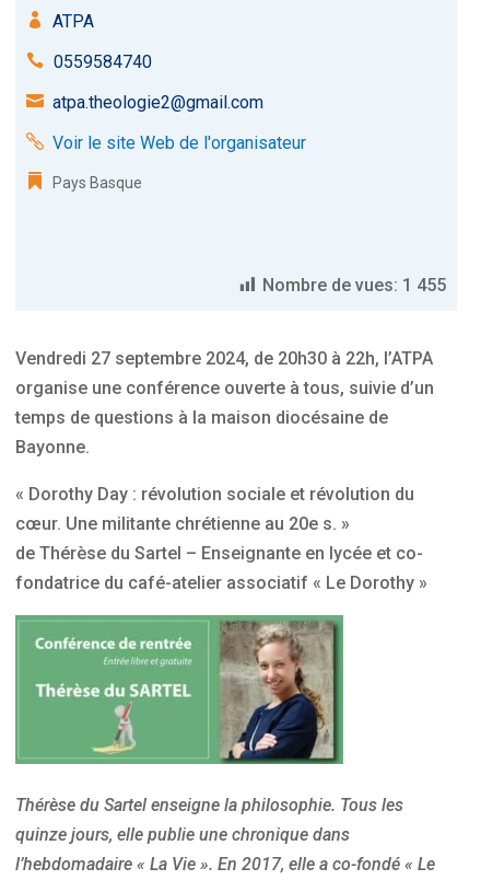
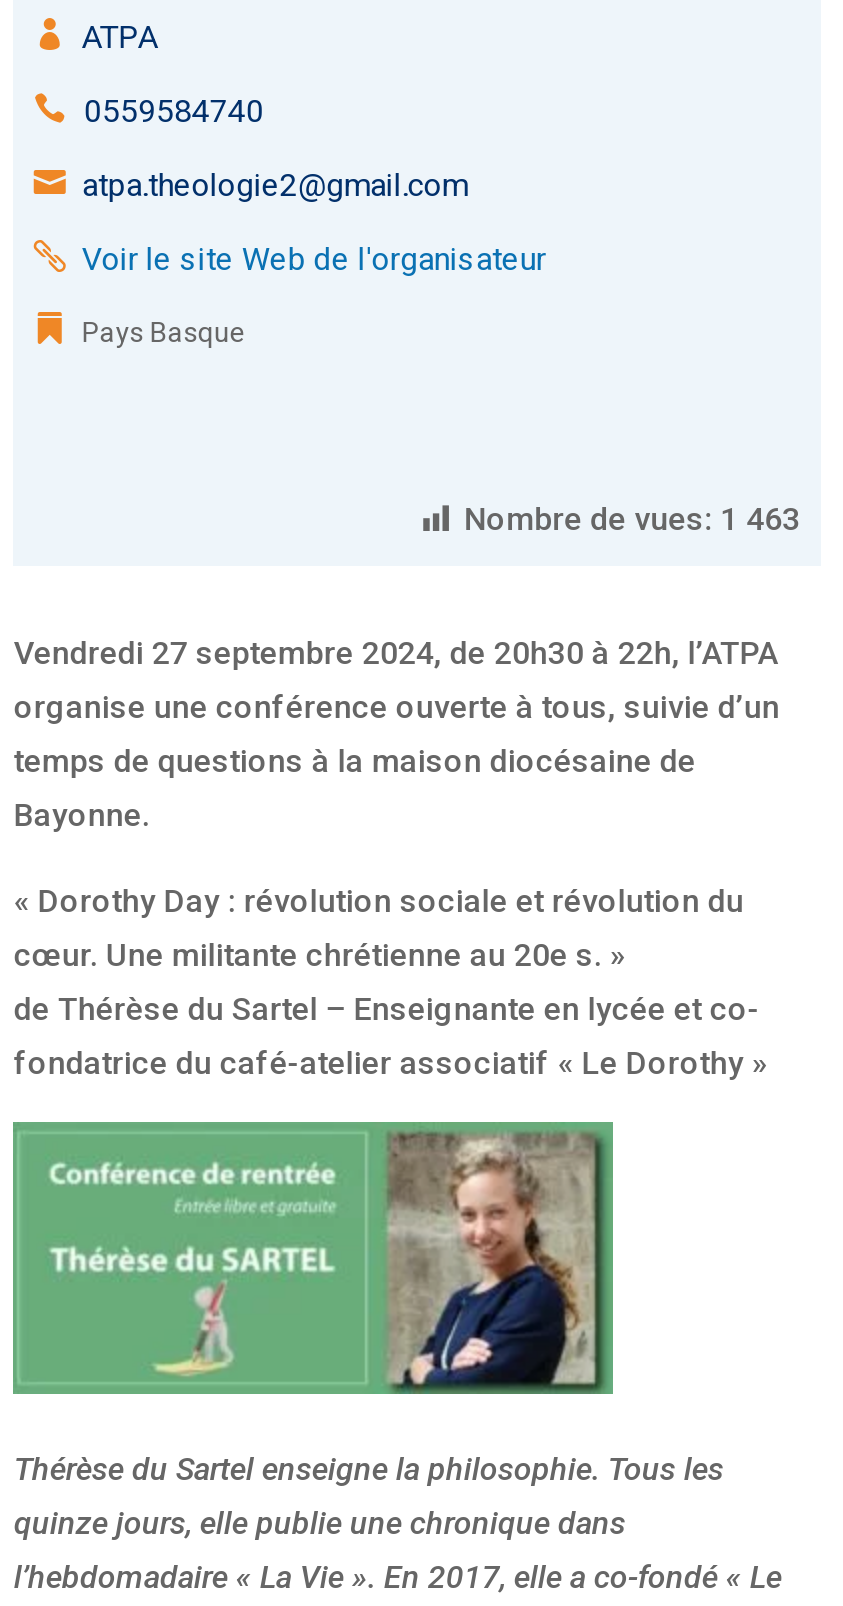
[262,275,446,296] Nombre de vues: 1 455 -> [464,501,800,539] Nombre de vues: 1 463

